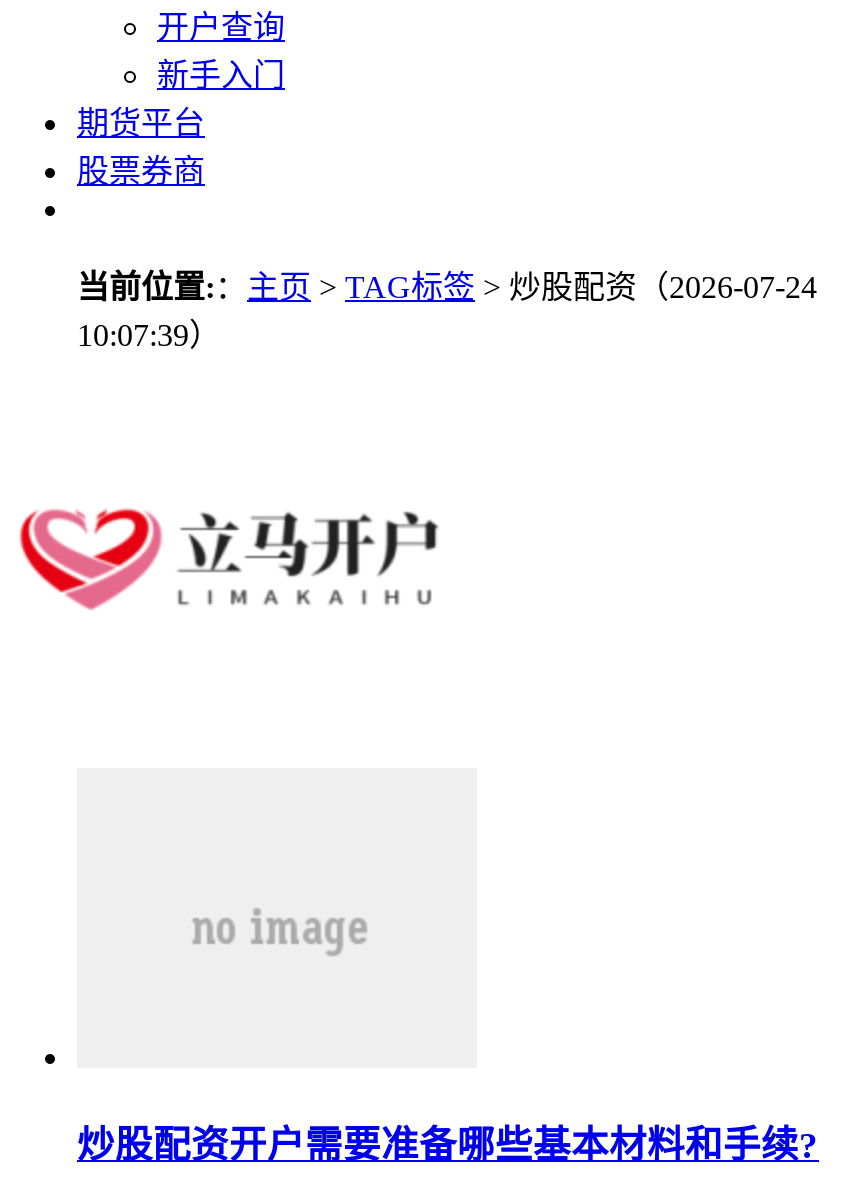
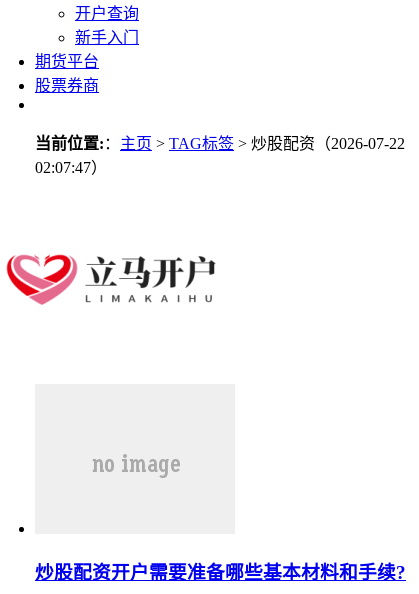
[77,270,817,304] 当前位置:：主页> TAG标签> 炒股配资（2026-07-24 -> [35,135,405,152] 当前位置:：主页> TAG标签> 炒股配资（2026-07-22
[77,318,221,352] 10:07:39） -> [35,159,107,176] 02:07:47）

